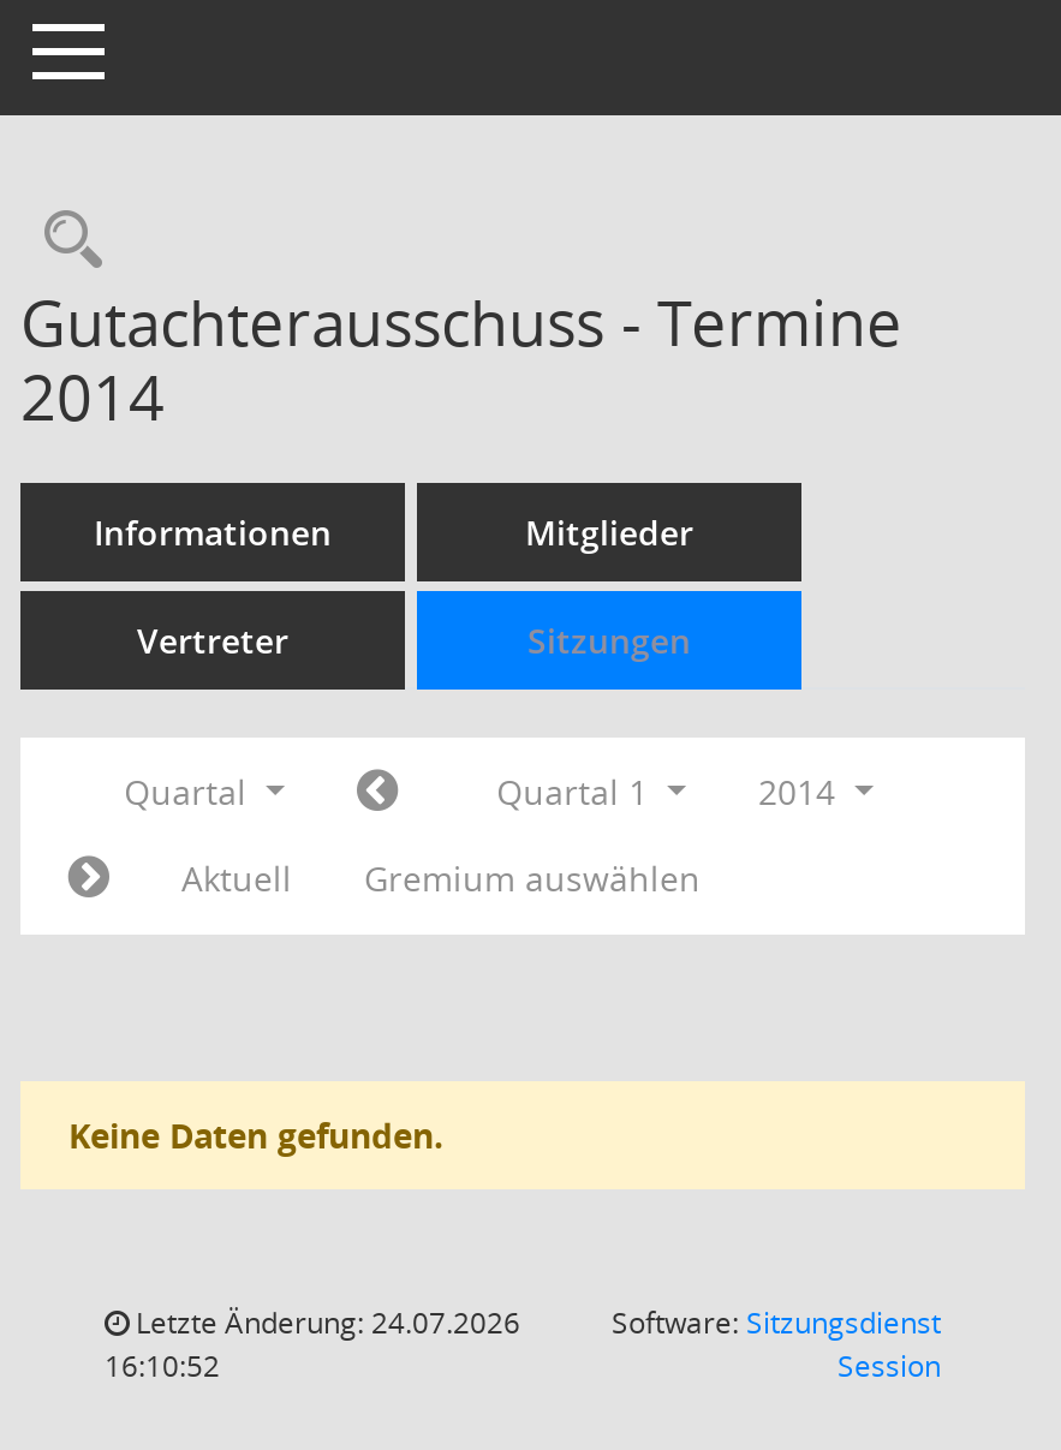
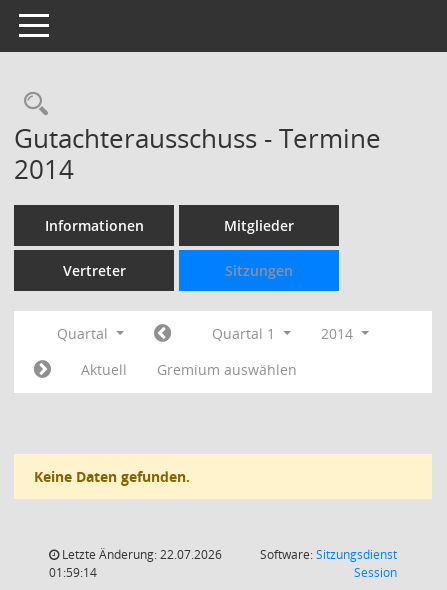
[129,1302,520,1343] Letzte Änderung: 24.07.2026 -> [59,546,222,563] Letzte Änderung: 22.07.2026
[105,1345,220,1386] 16:10:52 -> [49,564,97,581] 01:59:14

